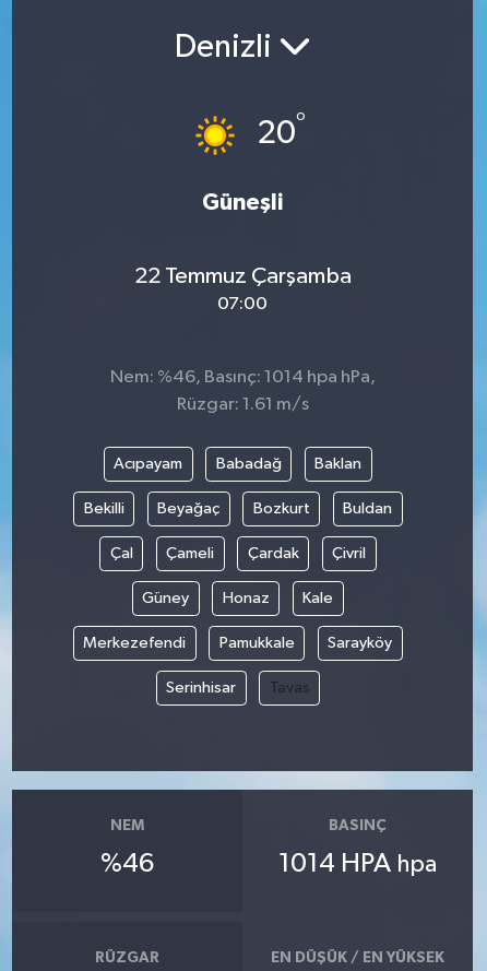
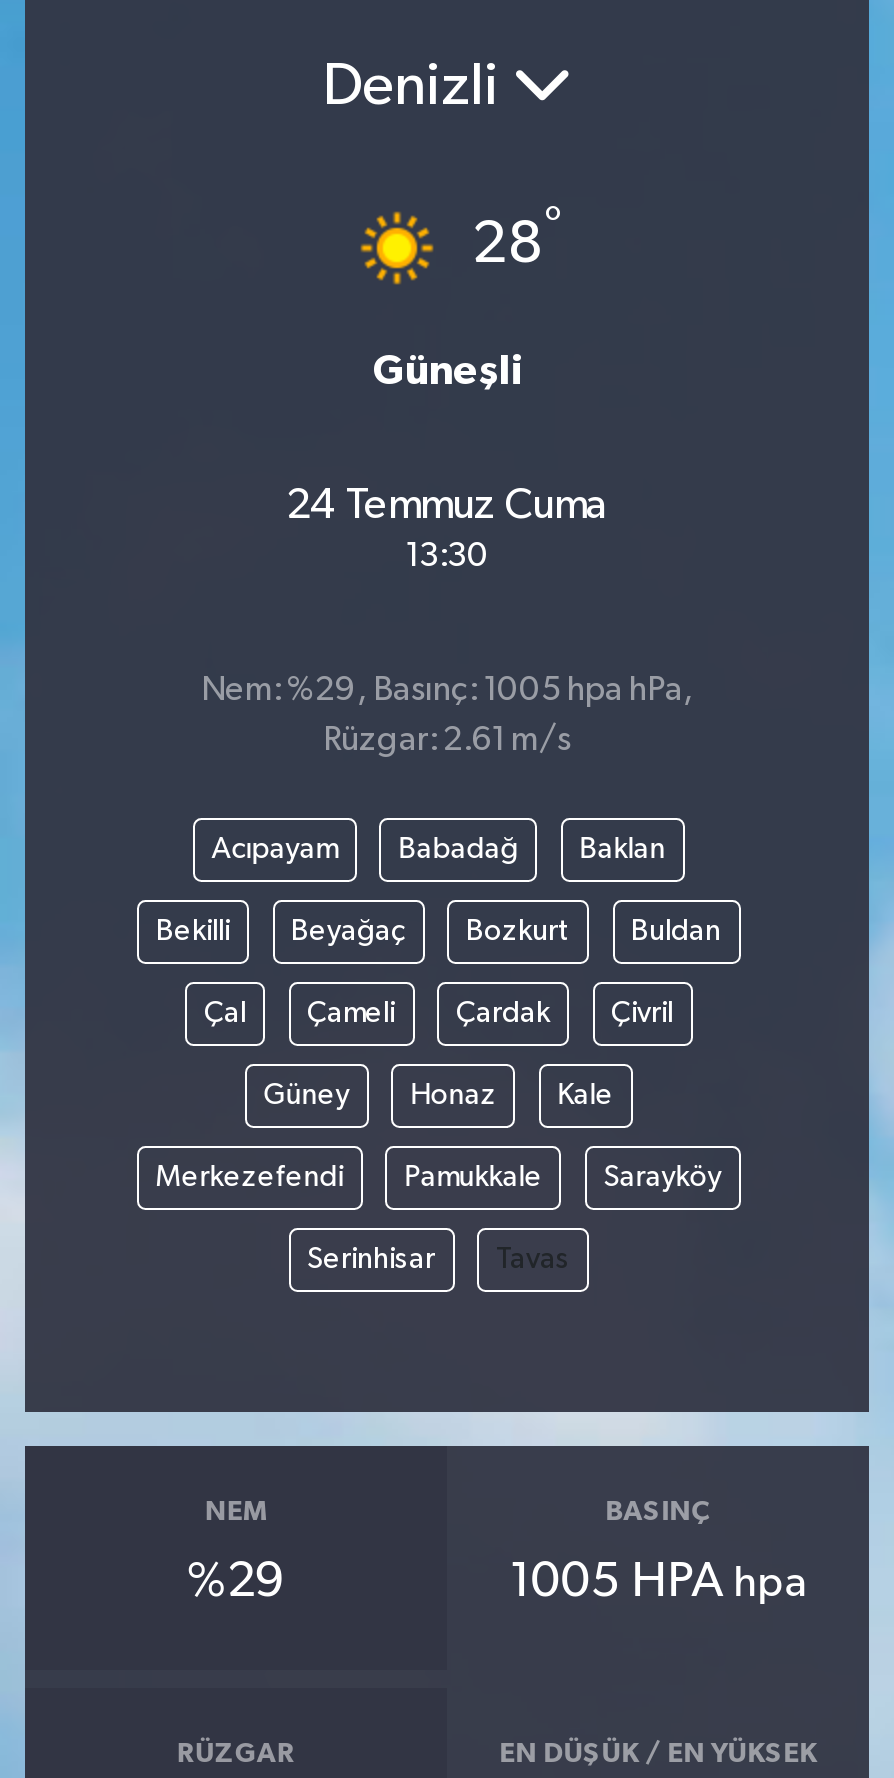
[256,111,305,151] 20° -> [472,204,562,276] 28°
[134,264,351,288] 22 Temmuz Çarşamba -> [286,483,608,527] 24 Temmuz Cuma
[217,294,268,313] 07:00 -> [405,539,489,573] 13:30
[110,368,375,387] Nem: %46, Basınç: 1014 hpa hPa, -> [201,674,693,708] Nem: %29, Basınç: 1005 hpa hPa,
[176,395,308,414] Rüzgar: 1.61 m/s -> [323,724,571,758] Rüzgar: 2.61 m/s
[100,850,154,877] %46 -> [187,1557,285,1605] %29
[279,850,437,877] 1014 HPA hpa -> [509,1557,807,1605] 1005 HPA hpa

